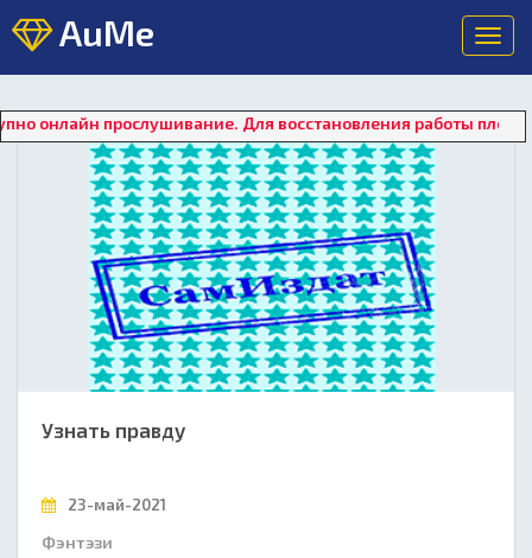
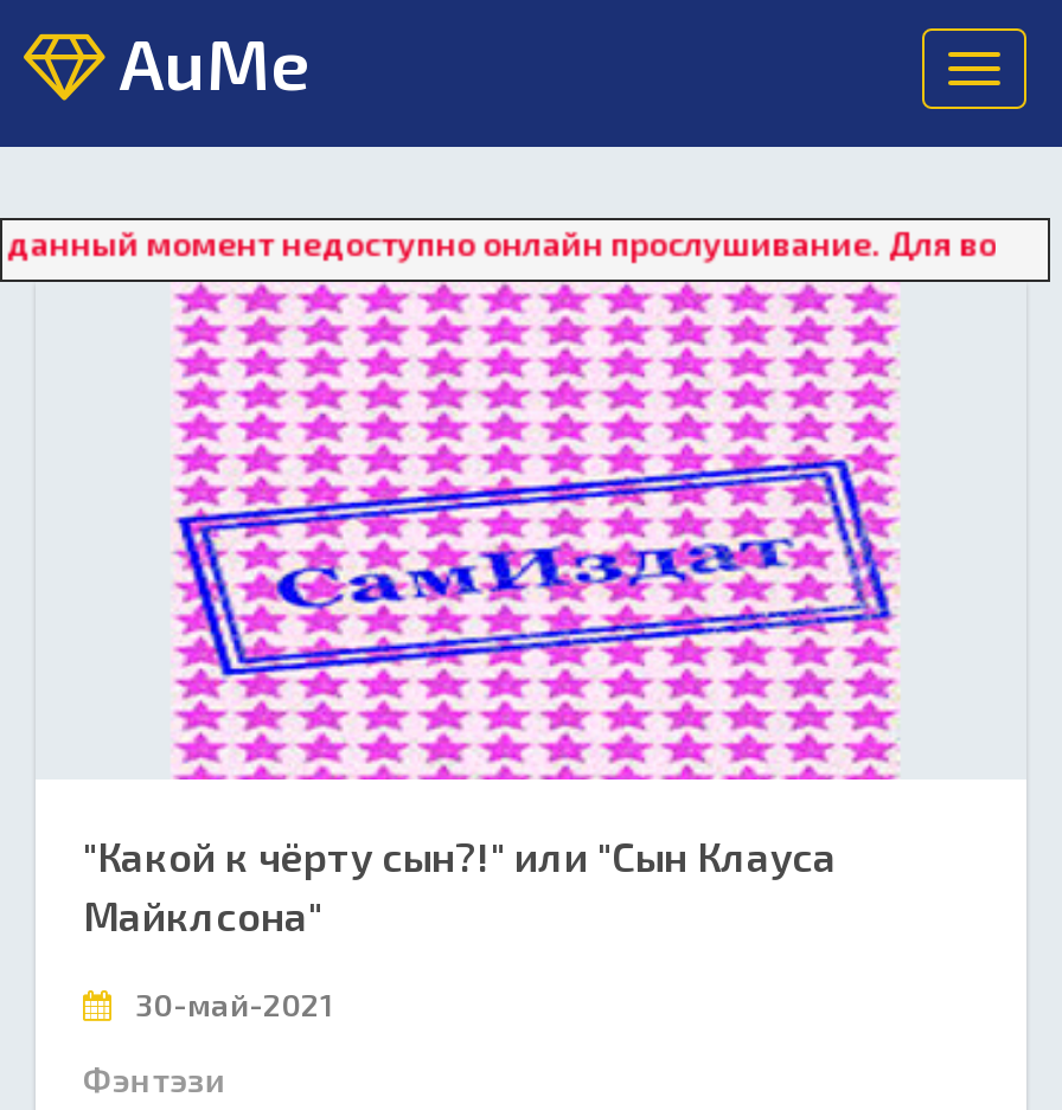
[42,142,449,442] [image] | Узнать правду -> [83,282,901,938] [image] | "Какой к чёрту сын?!" или "Сын Клауса | Майклсона"
[64,495,166,514] 23-май-2021 -> [128,986,332,1024] 30-май-2021

